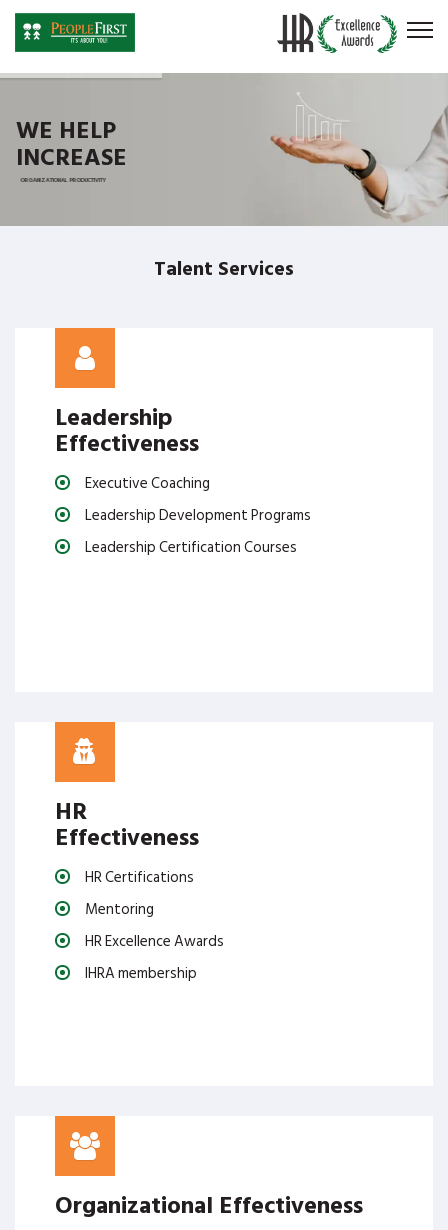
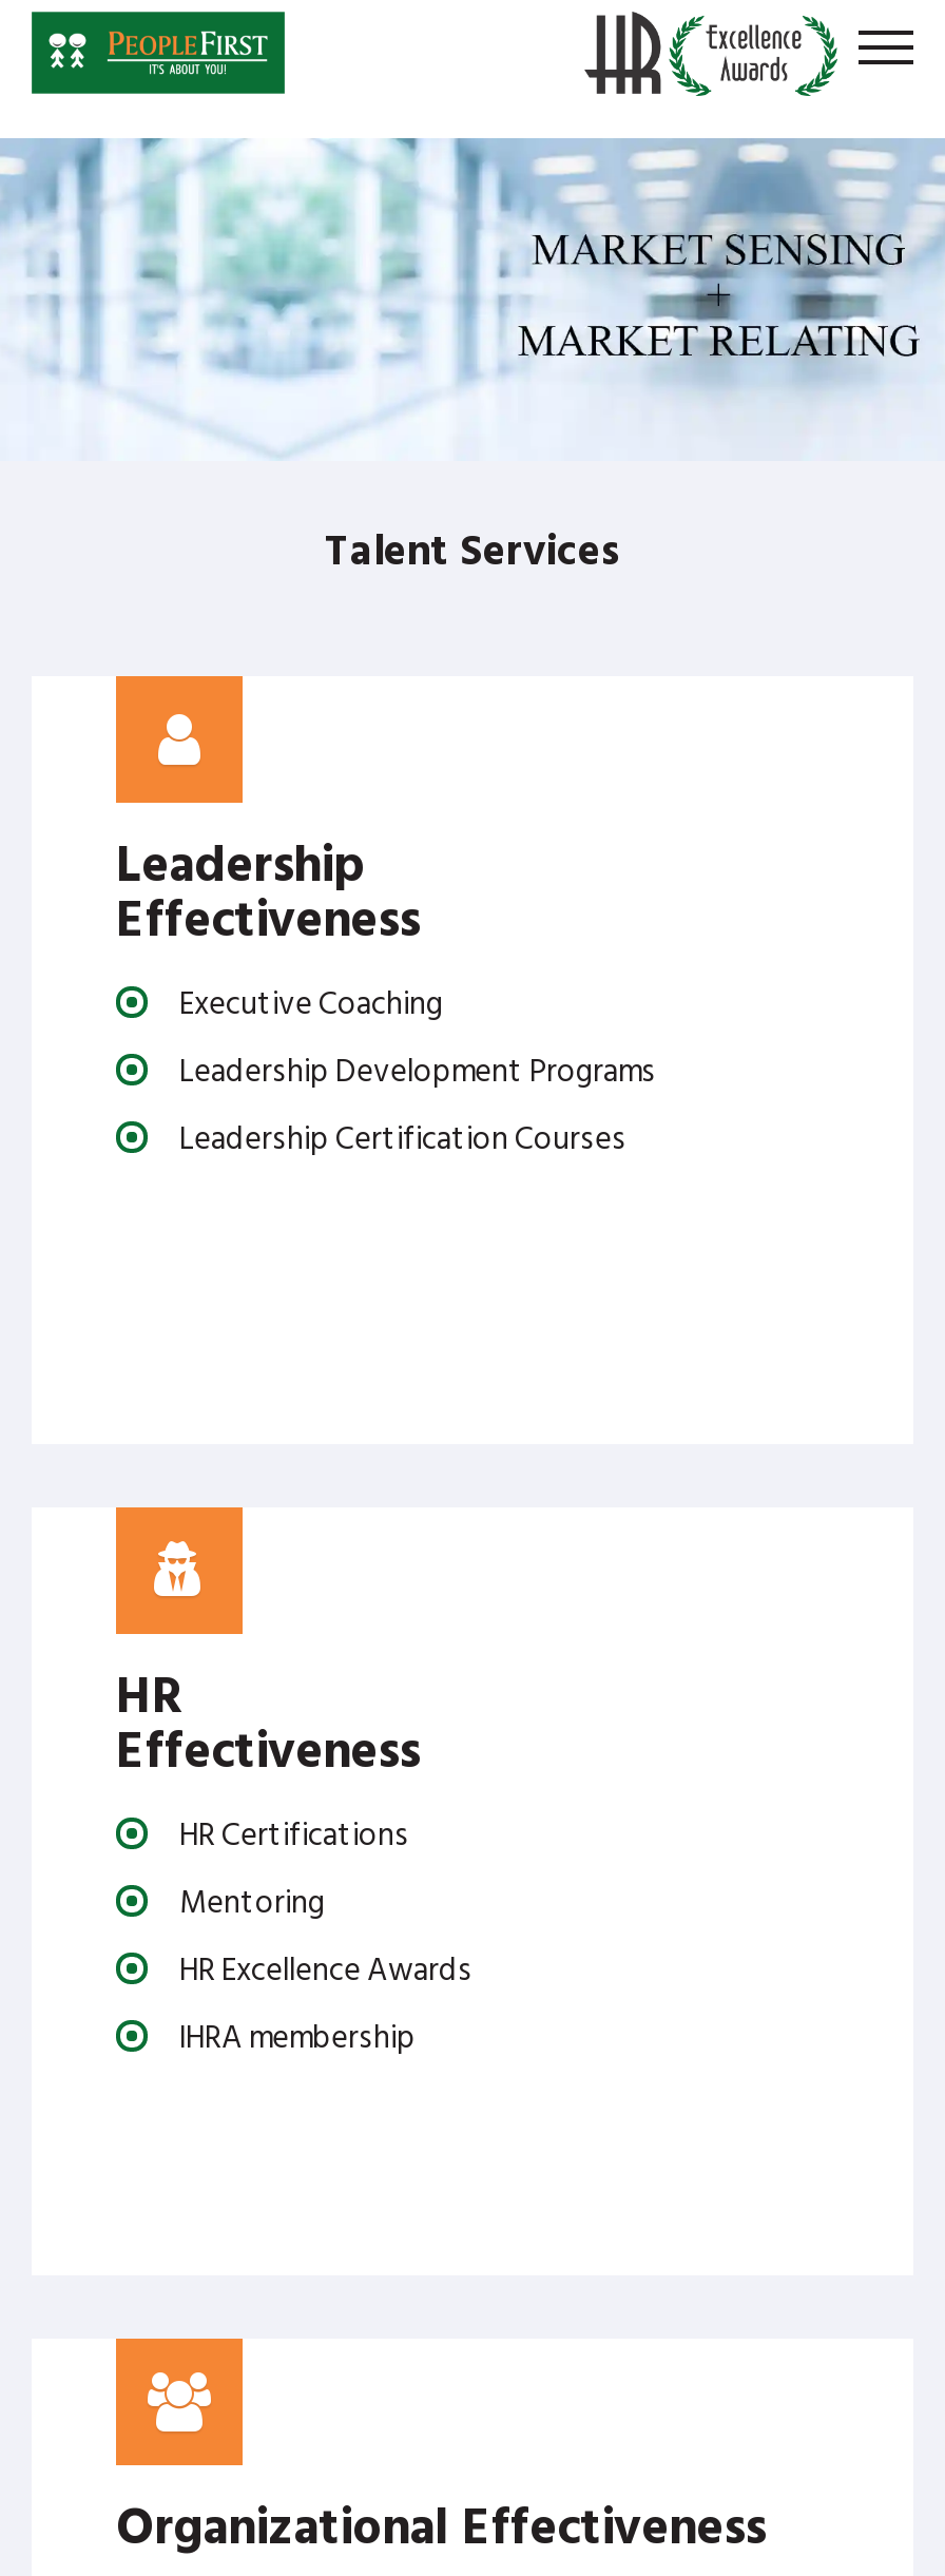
[3,72,445,227] [image] -> [6,138,939,461] [image]
[15,111,126,185] WE HELP | INCREASE | ORGANIZATIONAL PRODUCTIVITY -> none

